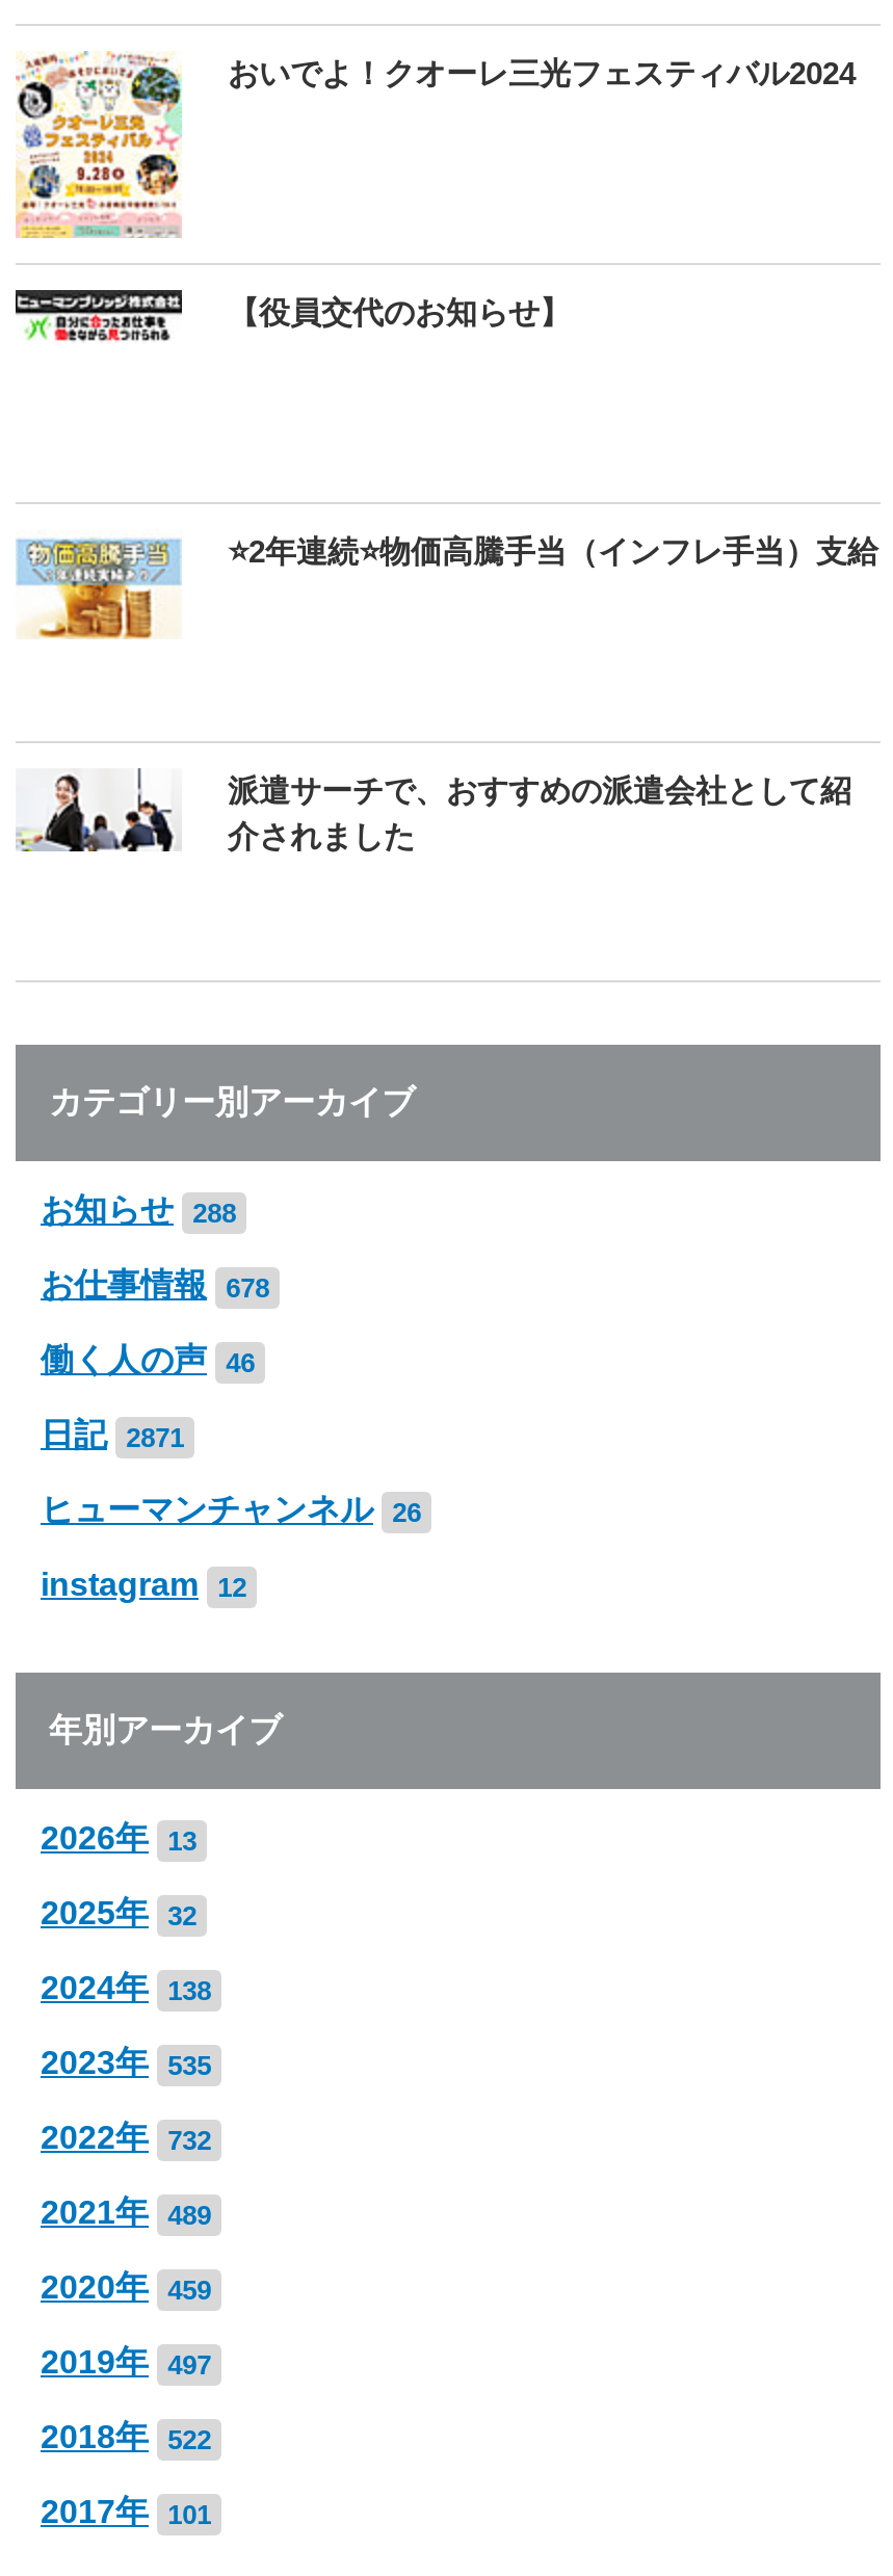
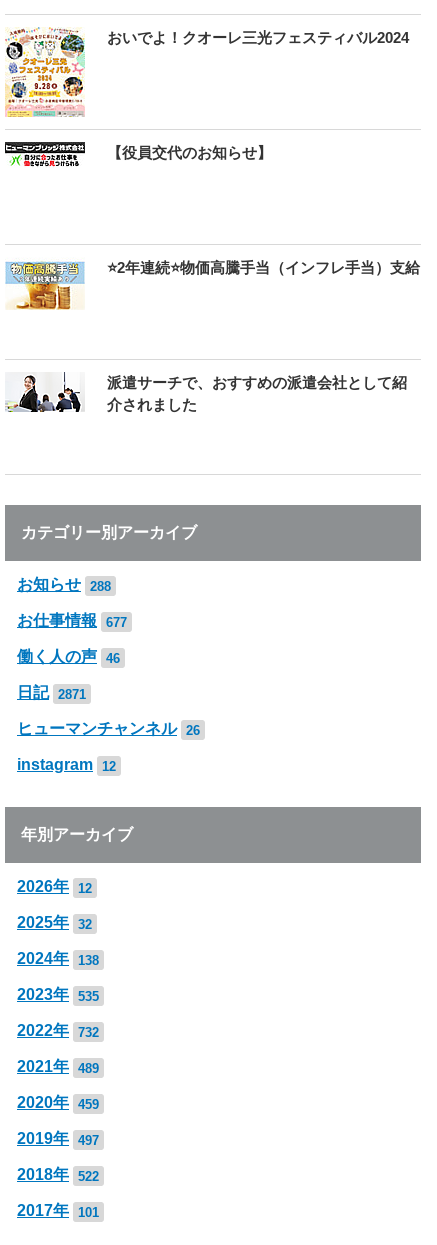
[41,1268,269,1303] お仕事情報 678 -> [17,612,127,629] お仕事情報 677
[41,1821,197,1856] 2026年 13 -> [17,878,92,895] 2026年 12

